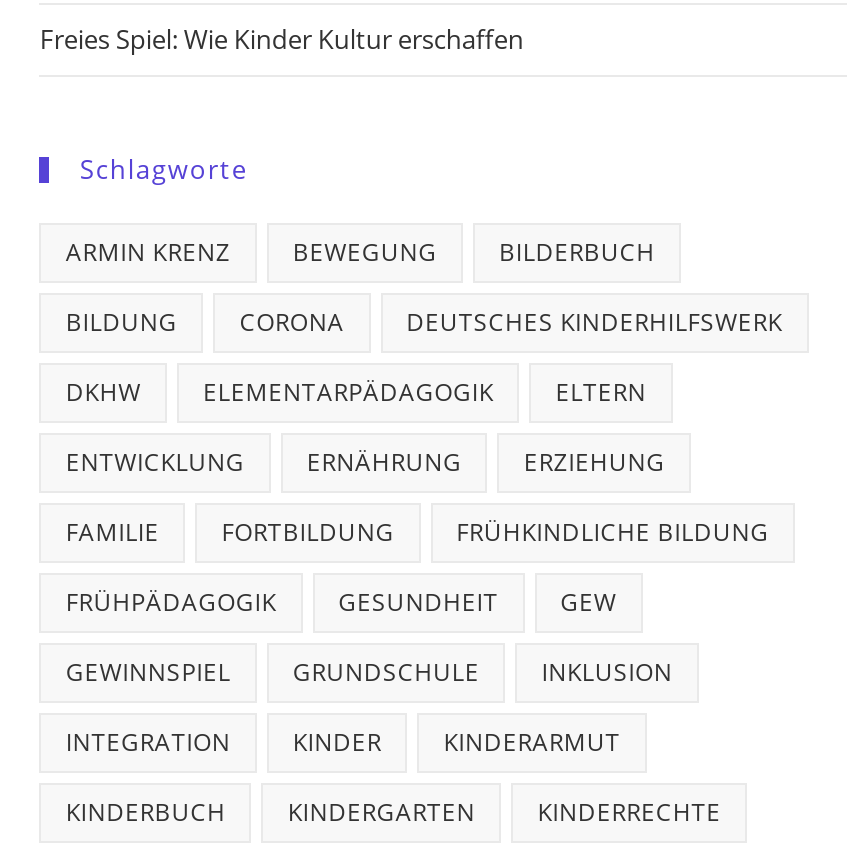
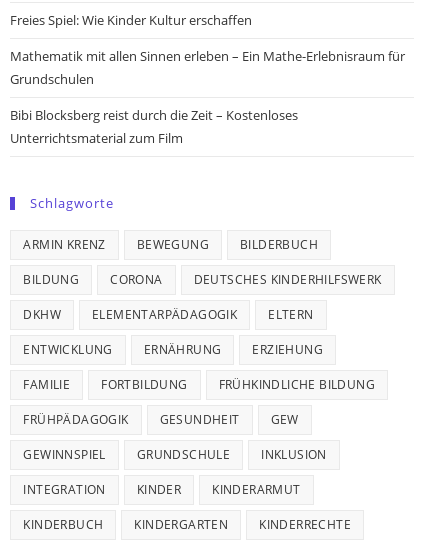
none -> [10,47,405,147] Mathematik mit allen Sinnen erleben – Ein Mathe-Erlebnisraum für | Grundschulen | Bibi Blocksberg reist durch die Zeit – Kostenloses | Unterrichtsmaterial zum Film

